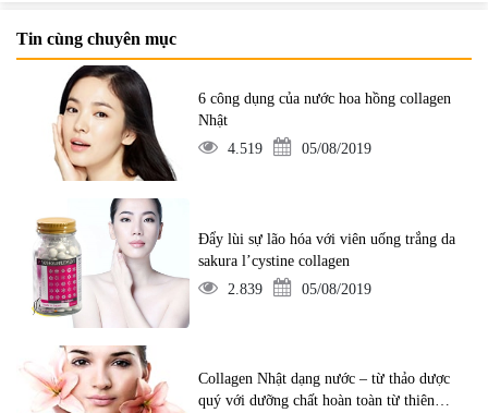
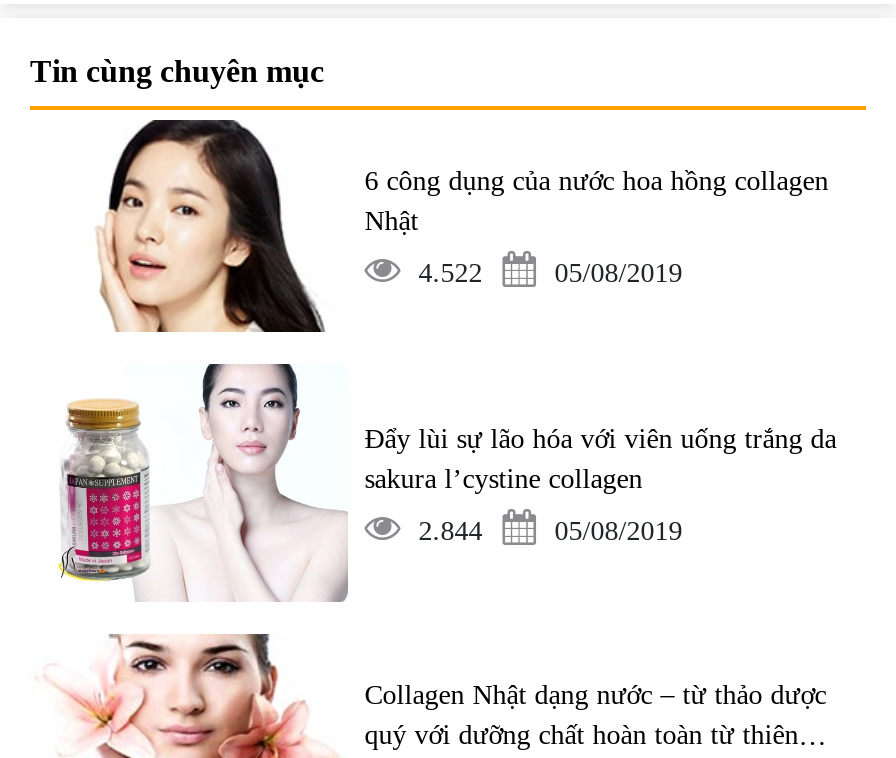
[224,141,263,157] 4.519 -> [410,258,482,288] 4.522
[224,281,263,297] 2.839 -> [410,515,482,545] 2.844

